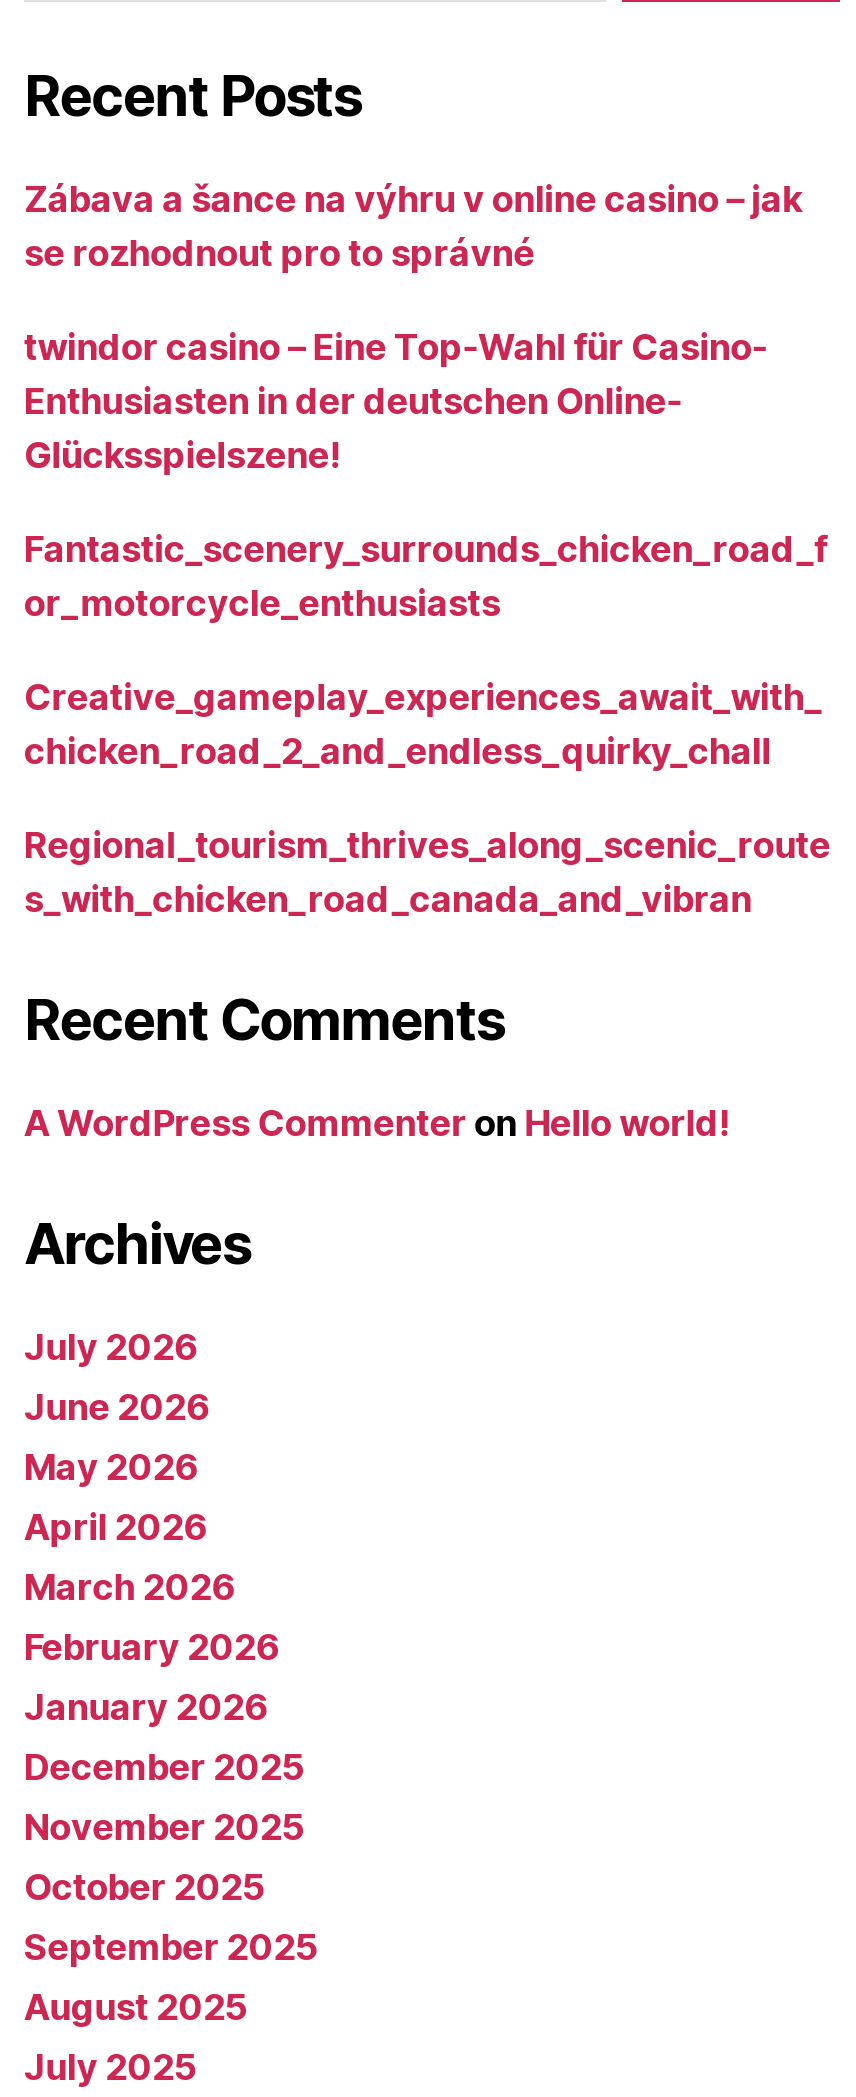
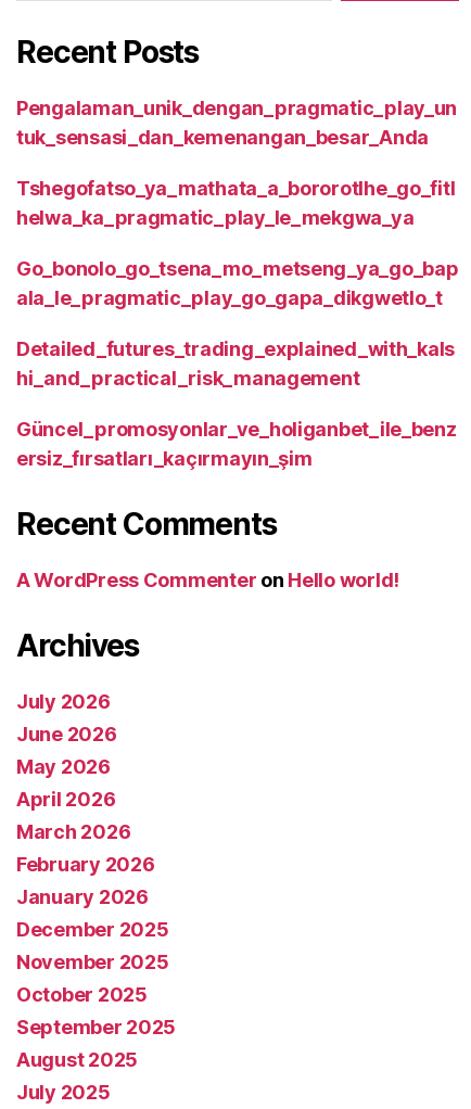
[24,178,802,274] Zábava a šance na výhru v online casino – jak | se rozhodnout pro to správné -> [16,97,457,149] Pengalaman_unik_dengan_pragmatic_play_un | tuk_sensasi_dan_kemenangan_besar_Anda
[24,326,767,476] twindor casino – Eine Top-Wahl für Casino- | Enthusiasten in der deutschen Online- | Glücksspielszene! -> [16,177,455,229] Tshegofatso_ya_mathata_a_bororotlhe_go_fitl | helwa_ka_pragmatic_play_le_mekgwa_ya
[24,528,827,624] Fantastic_scenery_surrounds_chicken_road_f | or_motorcycle_enthusiasts -> [16,257,459,309] Go_bonolo_go_tsena_mo_metseng_ya_go_bap | ala_le_pragmatic_play_go_gapa_dikgwetlo_t
[24,676,822,772] Creative_gameplay_experiences_await_with_ | chicken_road_2_and_endless_quirky_chall -> [16,337,455,390] Detailed_futures_trading_explained_with_kals | hi_and_practical_risk_management
[24,824,831,920] Regional_tourism_thrives_along_scenic_route | s_with_chicken_road_canada_and_vibran -> [16,418,457,470] Güncel_promosyonlar_ve_holiganbet_ile_benz | ersiz_fırsatları_kaçırmayın_şim

